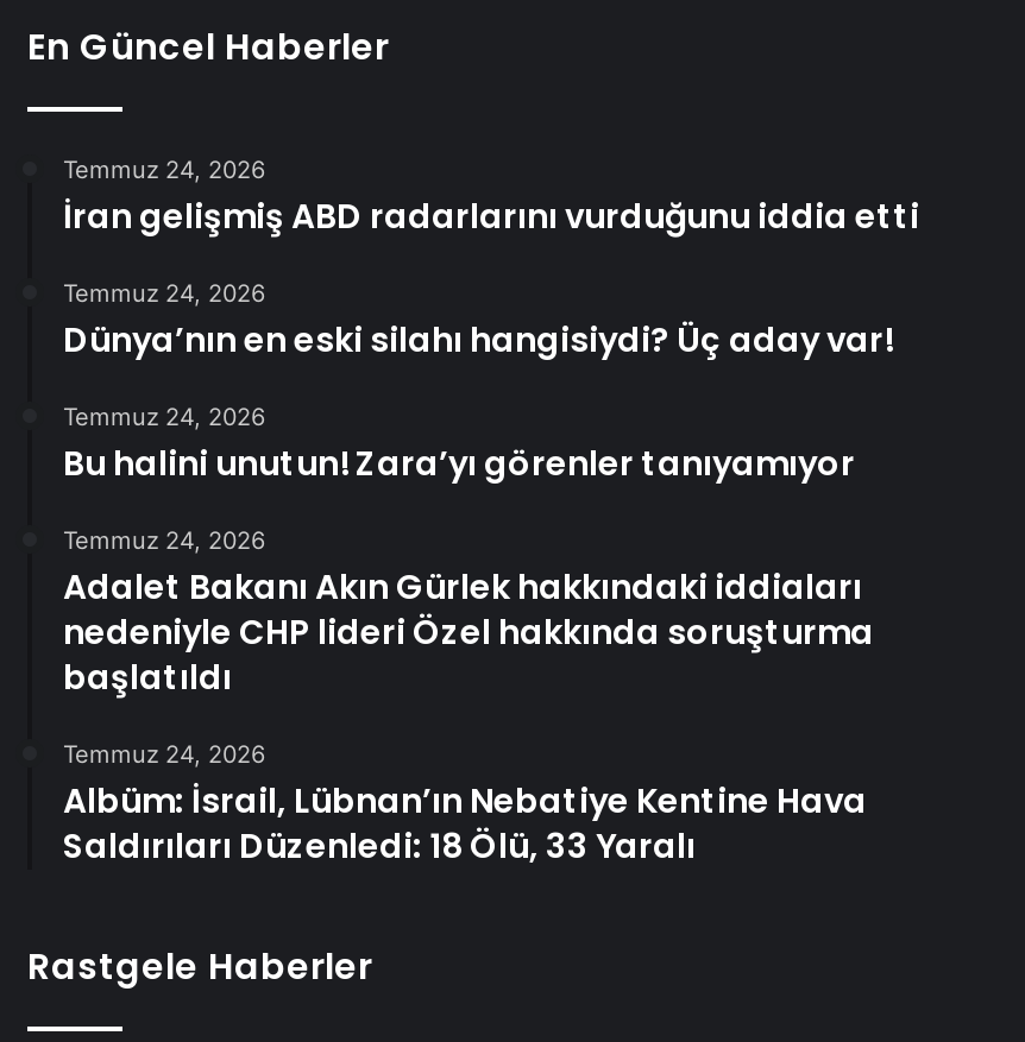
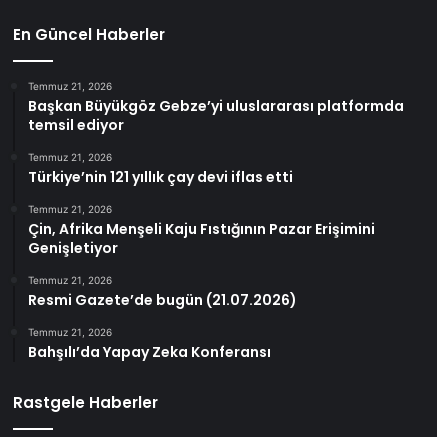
[63,155,919,240] Temmuz 24, 2026 | İran gelişmiş ABD radarlarını vurduğunu iddia etti -> [28,80,404,135] Temmuz 21, 2026 | Başkan Büyükgöz Gebze’yi uluslararası platformda | temsil ediyor
[63,278,893,364] Temmuz 24, 2026 | Dünya’nın en eski silahı hangisiydi? Üç aday var! -> [28,151,293,187] Temmuz 21, 2026 | Türkiye’nin 121 yıllık çay devi iflas etti
[63,402,855,487] Temmuz 24, 2026 | Bu halini unutun! Zara’yı görenler tanıyamıyor -> [28,203,375,258] Temmuz 21, 2026 | Çin, Afrika Menşeli Kaju Fıstığının Pazar Erişimini | Genişletiyor
[63,525,874,701] Temmuz 24, 2026 | Adalet Bakanı Akın Gürlek hakkındaki iddiaları | nedeniyle CHP lideri Özel hakkında soruşturma | başlatıldı -> [28,274,297,310] Temmuz 21, 2026 | Resmi Gazete’de bugün (21.07.2026)
[63,739,867,870] Temmuz 24, 2026 | Albüm: İsrail, Lübnan’ın Nebatiye Kentine Hava | Saldırıları Düzenledi: 18 Ölü, 33 Yaralı -> [28,326,271,362] Temmuz 21, 2026 | Bahşılı’da Yapay Zeka Konferansı

